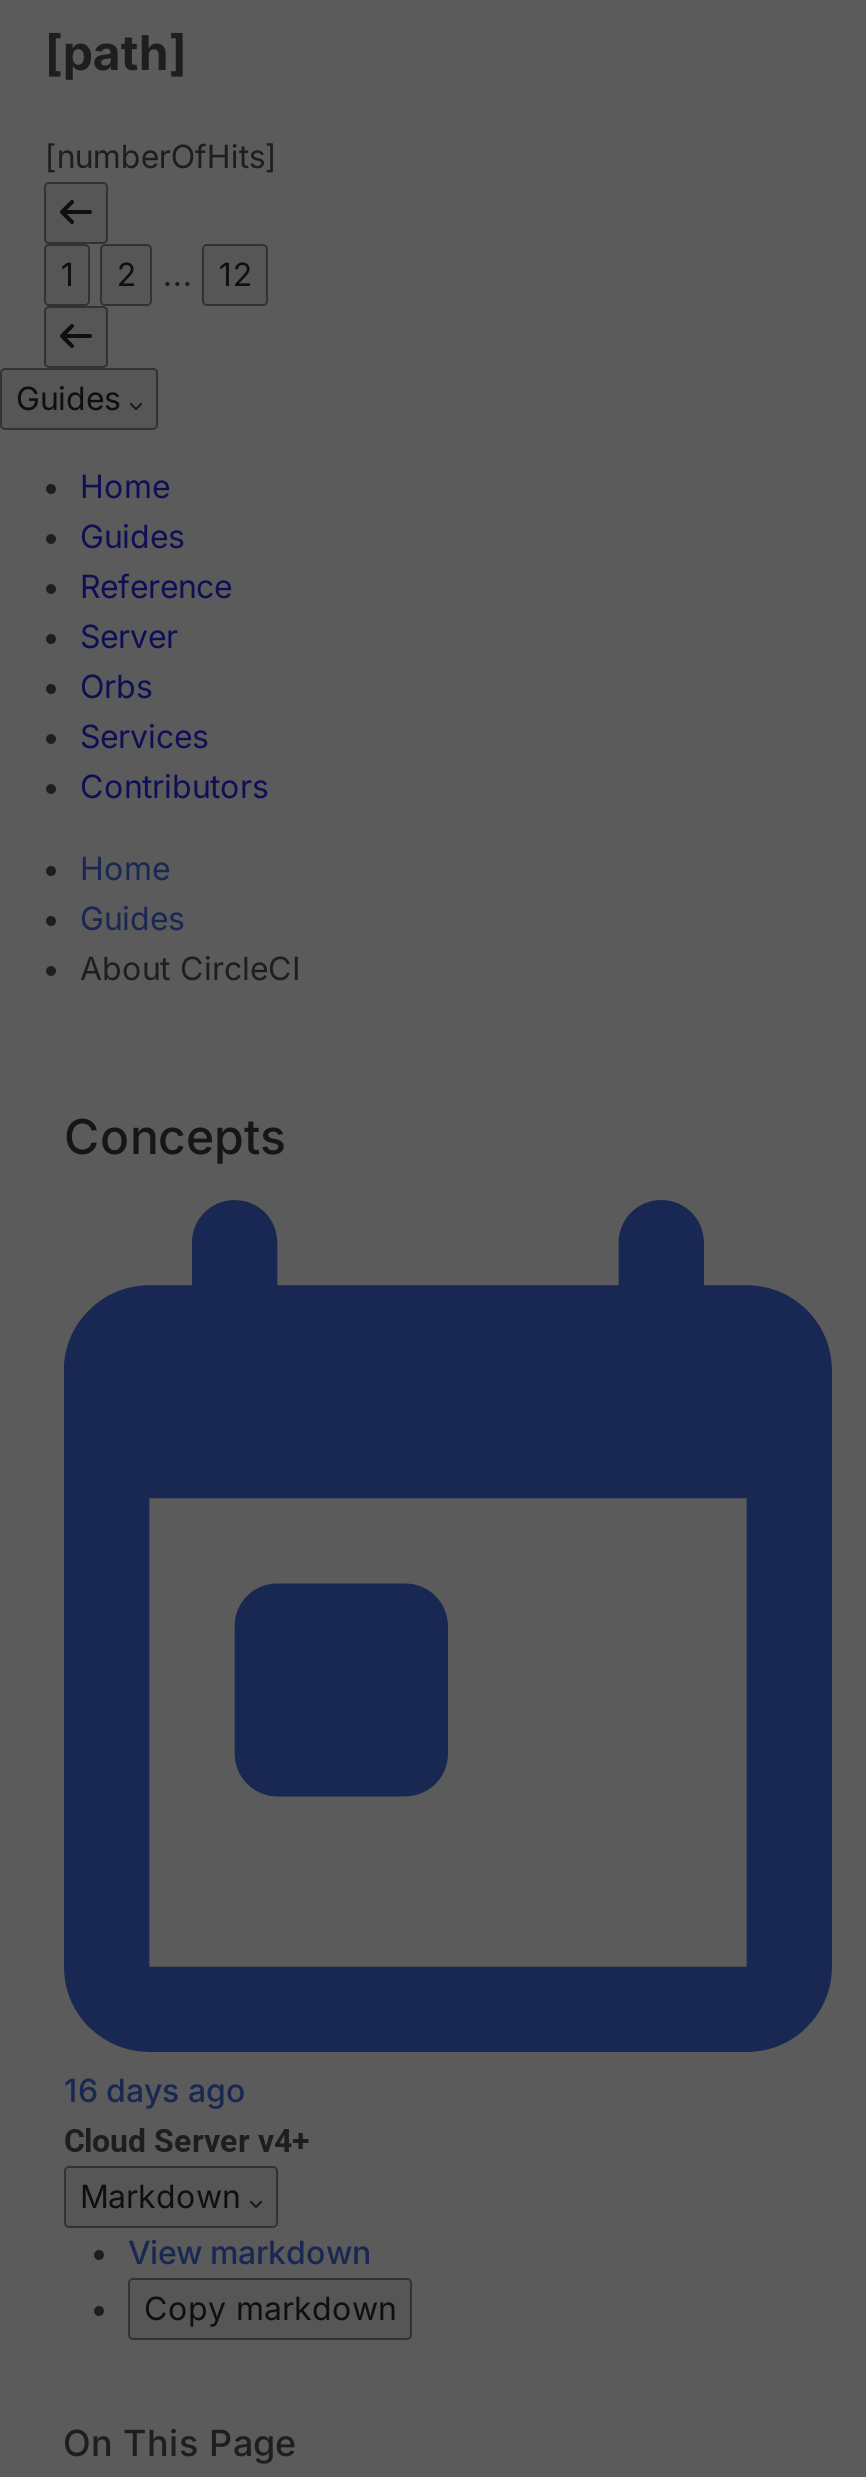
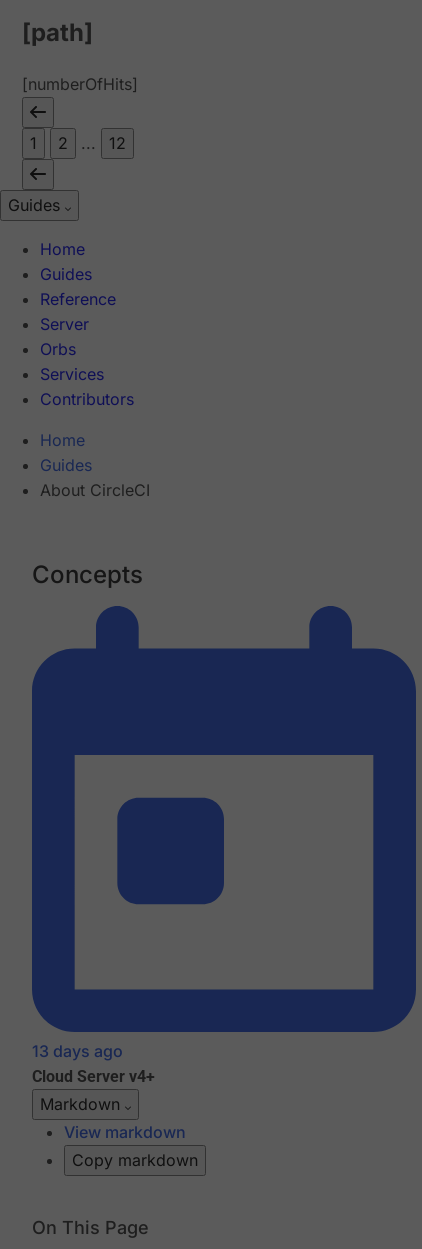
[64,2071,246,2111] 16 days ago -> [32,1041,123,1061] 13 days ago

